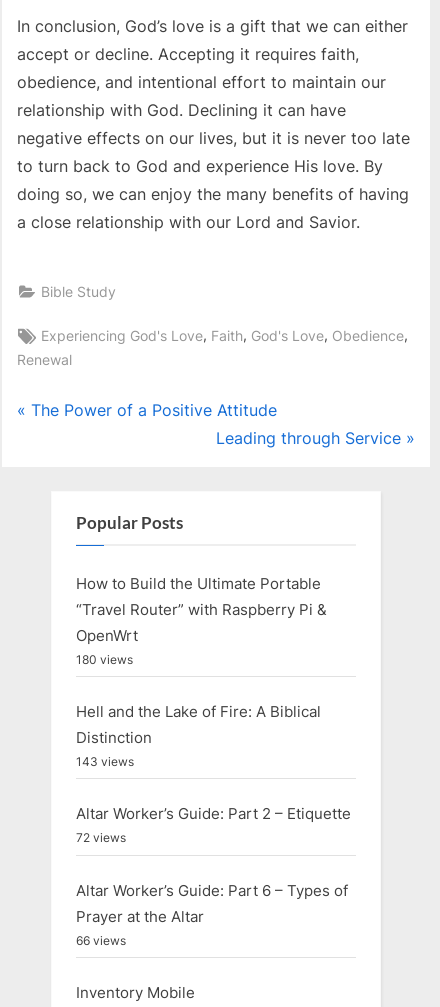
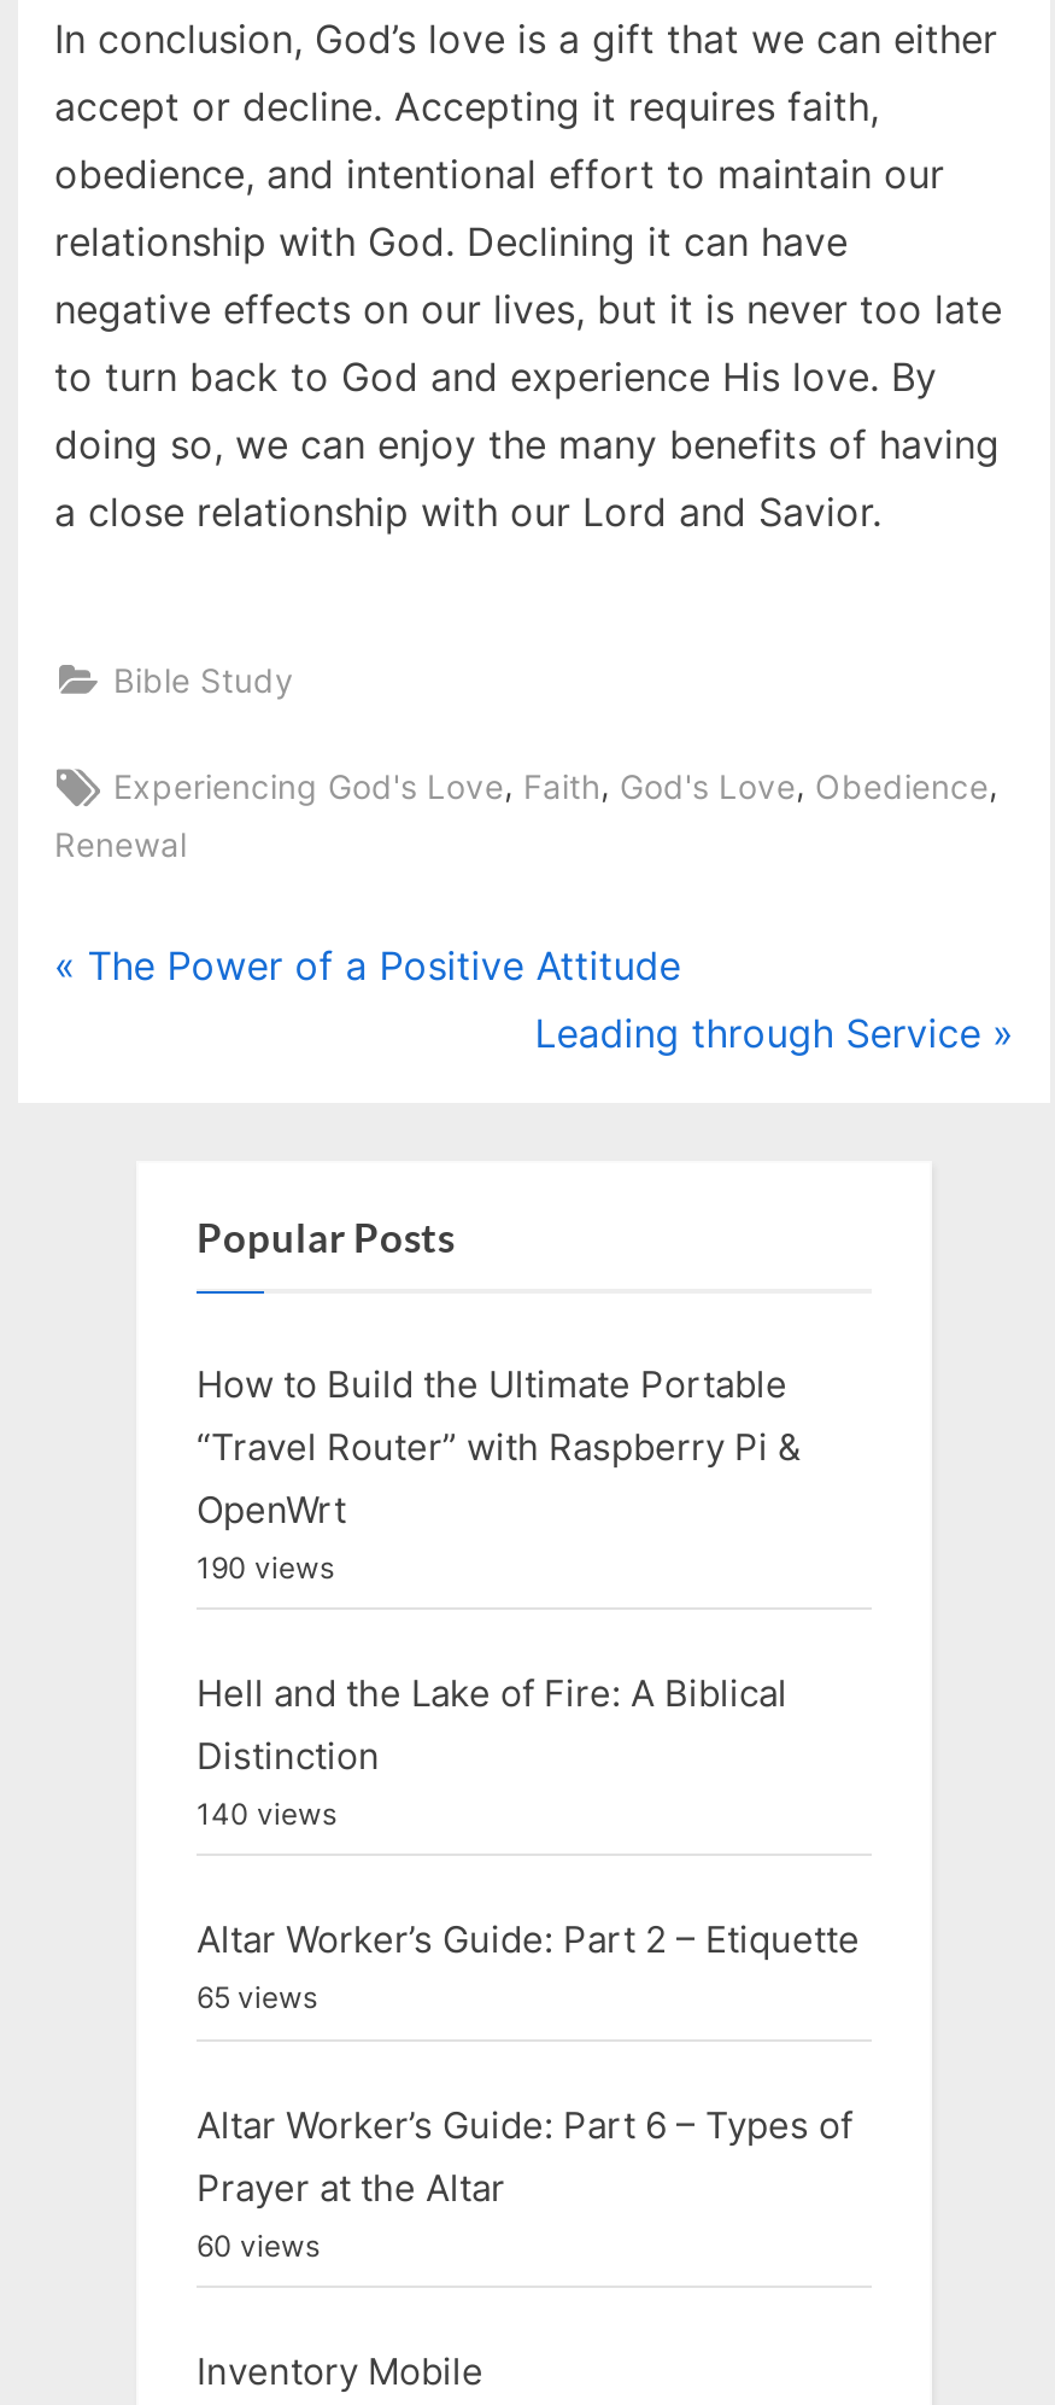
[76,652,133,667] 180 views -> [197,1550,334,1586] 190 views
[76,754,134,769] 143 views -> [197,1796,336,1833] 140 views
[76,830,126,845] 72 views -> [197,1980,317,2016] 65 views
[76,933,126,948] 66 views -> [197,2227,320,2263] 60 views

